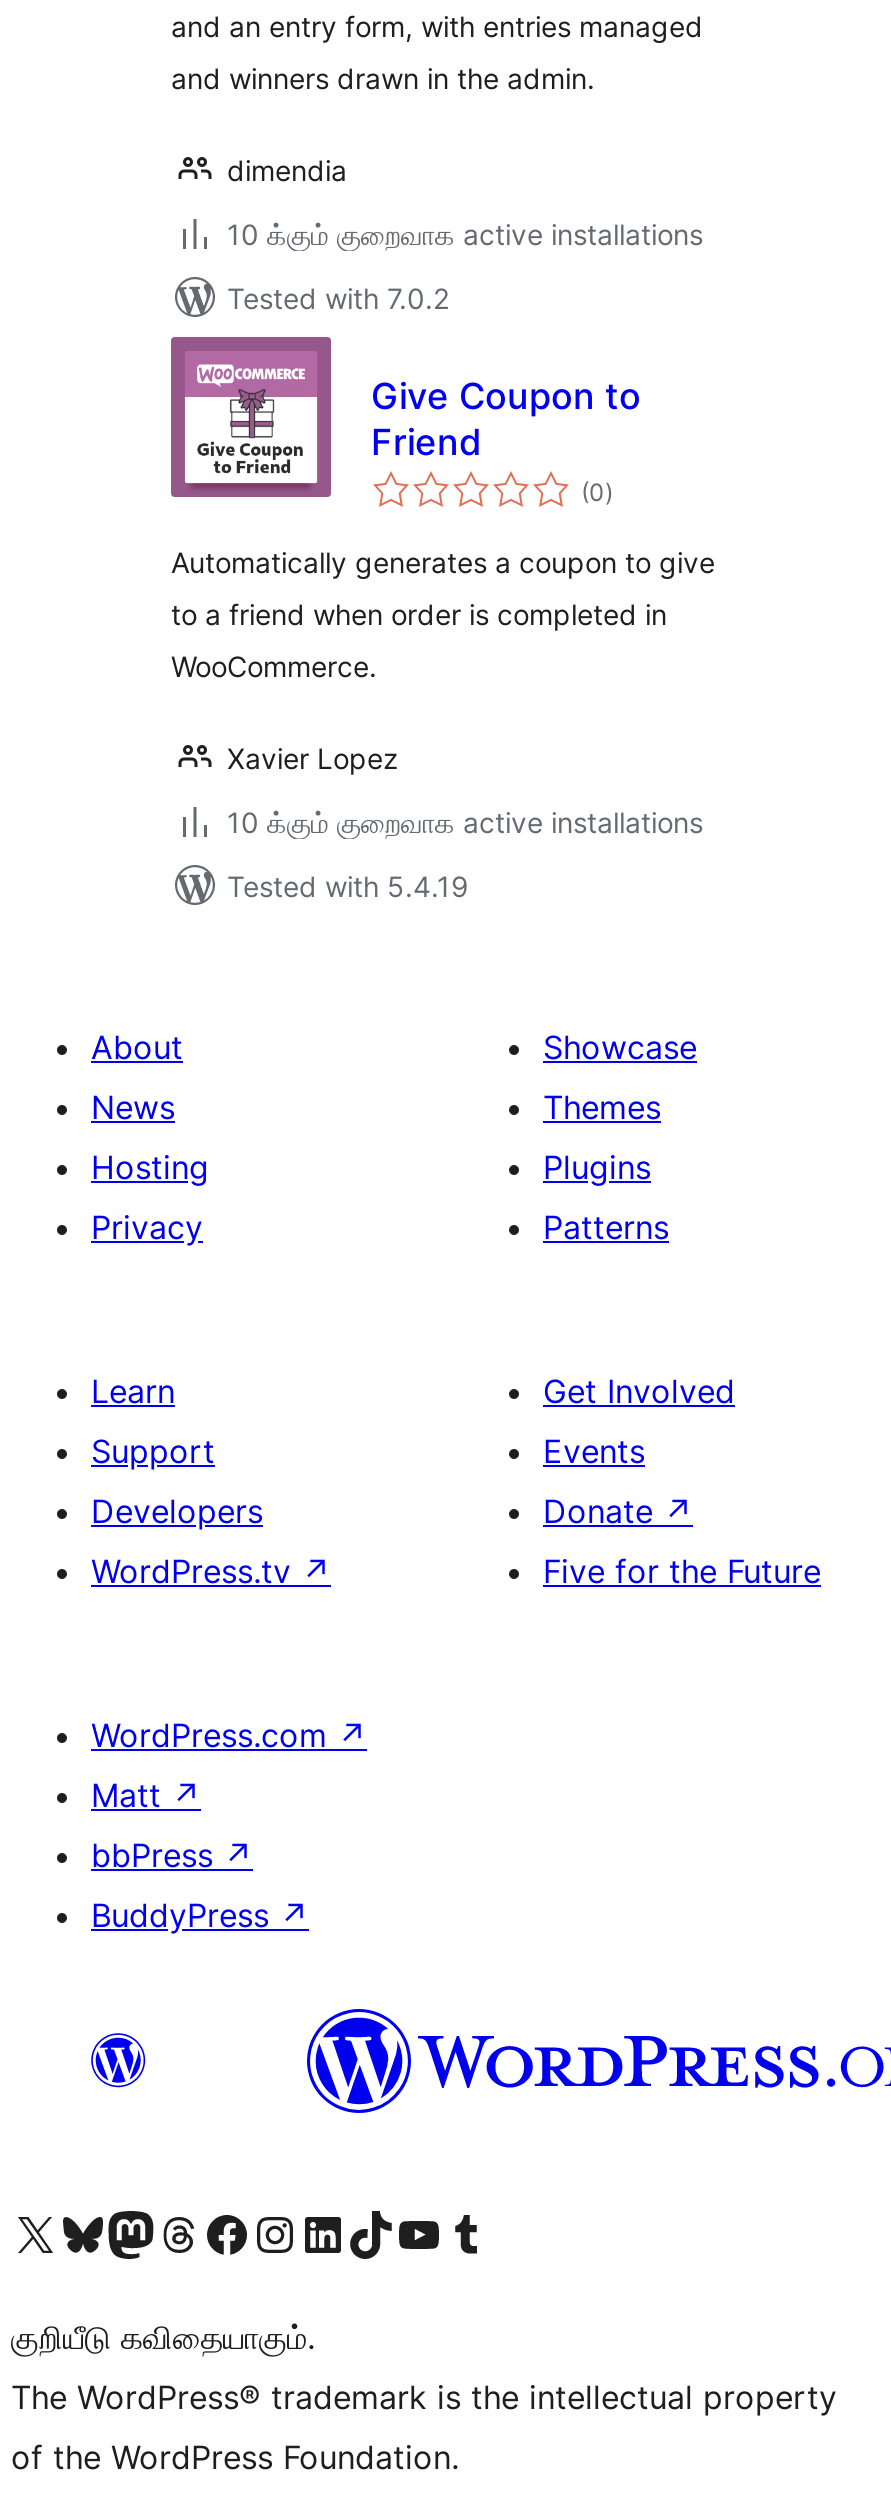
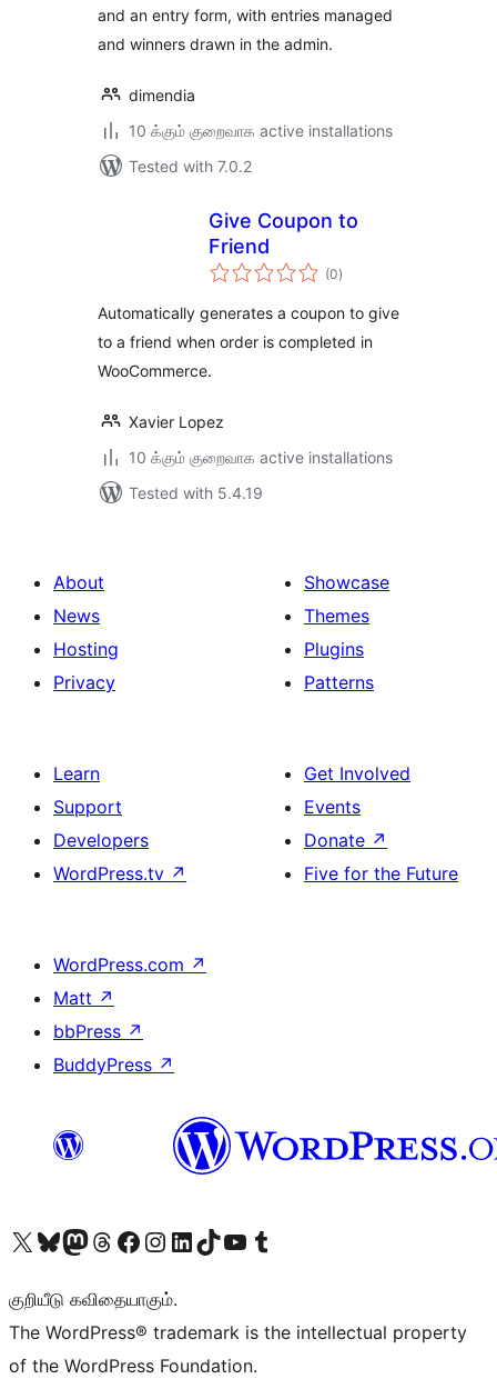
[169,335,333,499] [image] -> none

